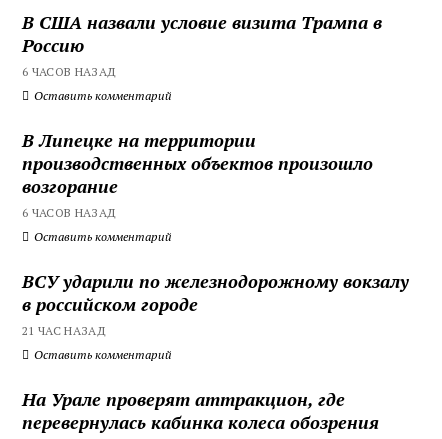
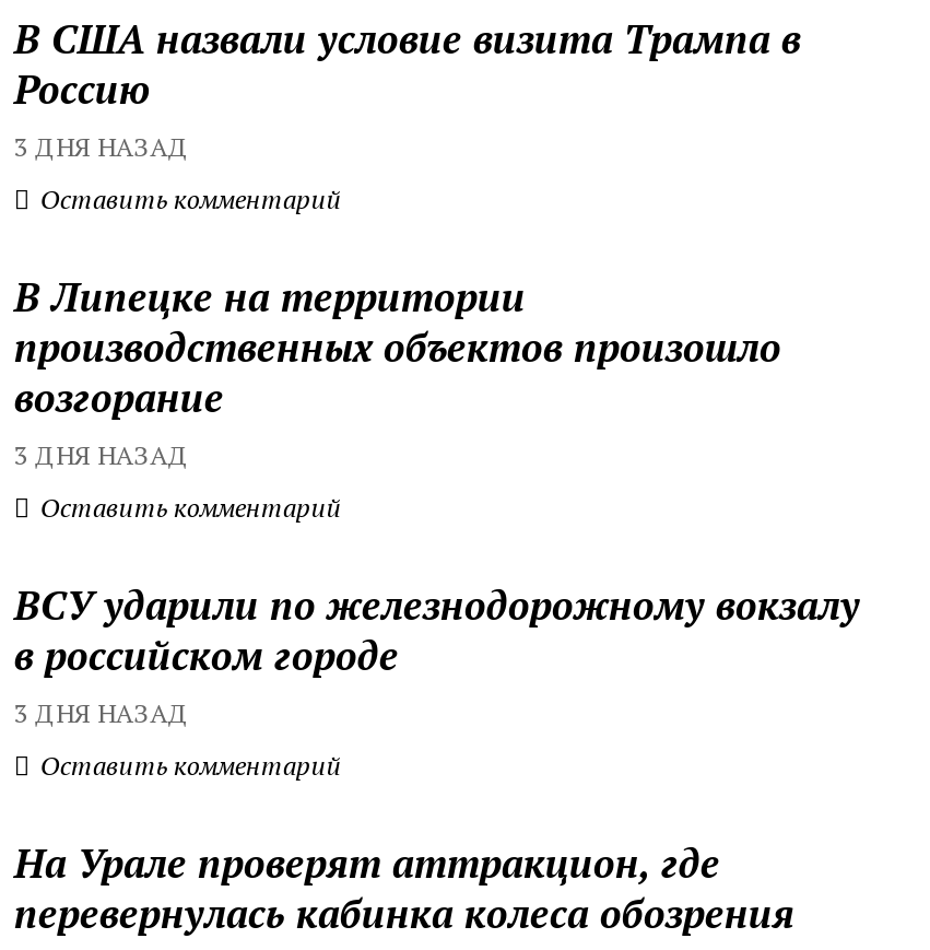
[22,64,117,79] 6 ЧАСОВ НАЗАД -> [14,130,189,162] 3 ДНЯ НАЗАД
[22,205,117,220] 6 ЧАСОВ НАЗАД -> [14,438,189,471] 3 ДНЯ НАЗАД
[22,323,106,338] 21 ЧАС НАЗАД -> [14,696,189,729] 3 ДНЯ НАЗАД

